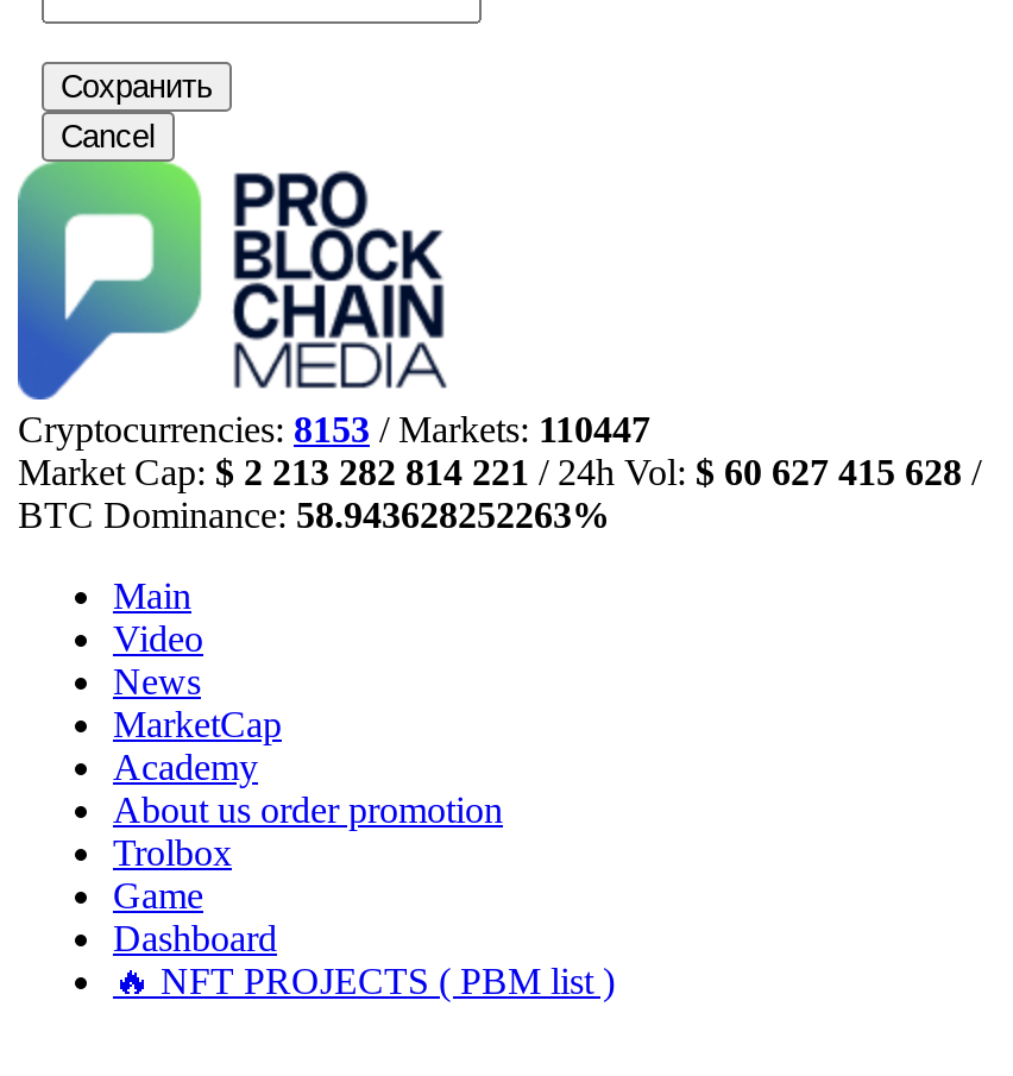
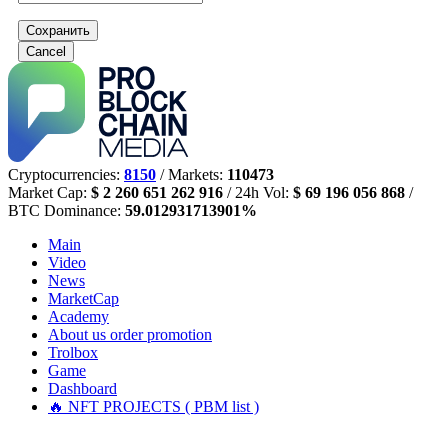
[18,409,650,449] Cryptocurrencies: 8153 / Markets: 110447 -> [8,166,274,183] Cryptocurrencies: 8150 / Markets: 110473
[18,452,981,492] Market Cap: $ 2 213 282 814 221 / 24h Vol: $ 60 627 415 628 / -> [8,184,413,201] Market Cap: $ 2 260 651 262 916 / 24h Vol: $ 69 196 056 868 /
[18,494,610,535] BTC Dominance: 58.943628252263% -> [8,202,257,219] BTC Dominance: 59.012931713901%

